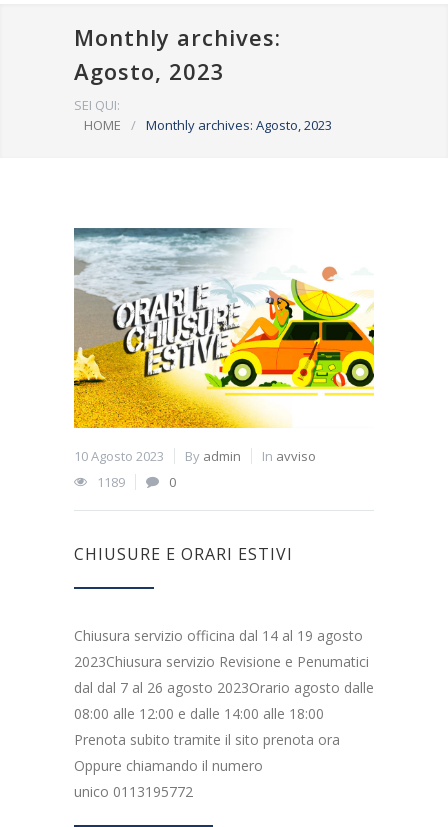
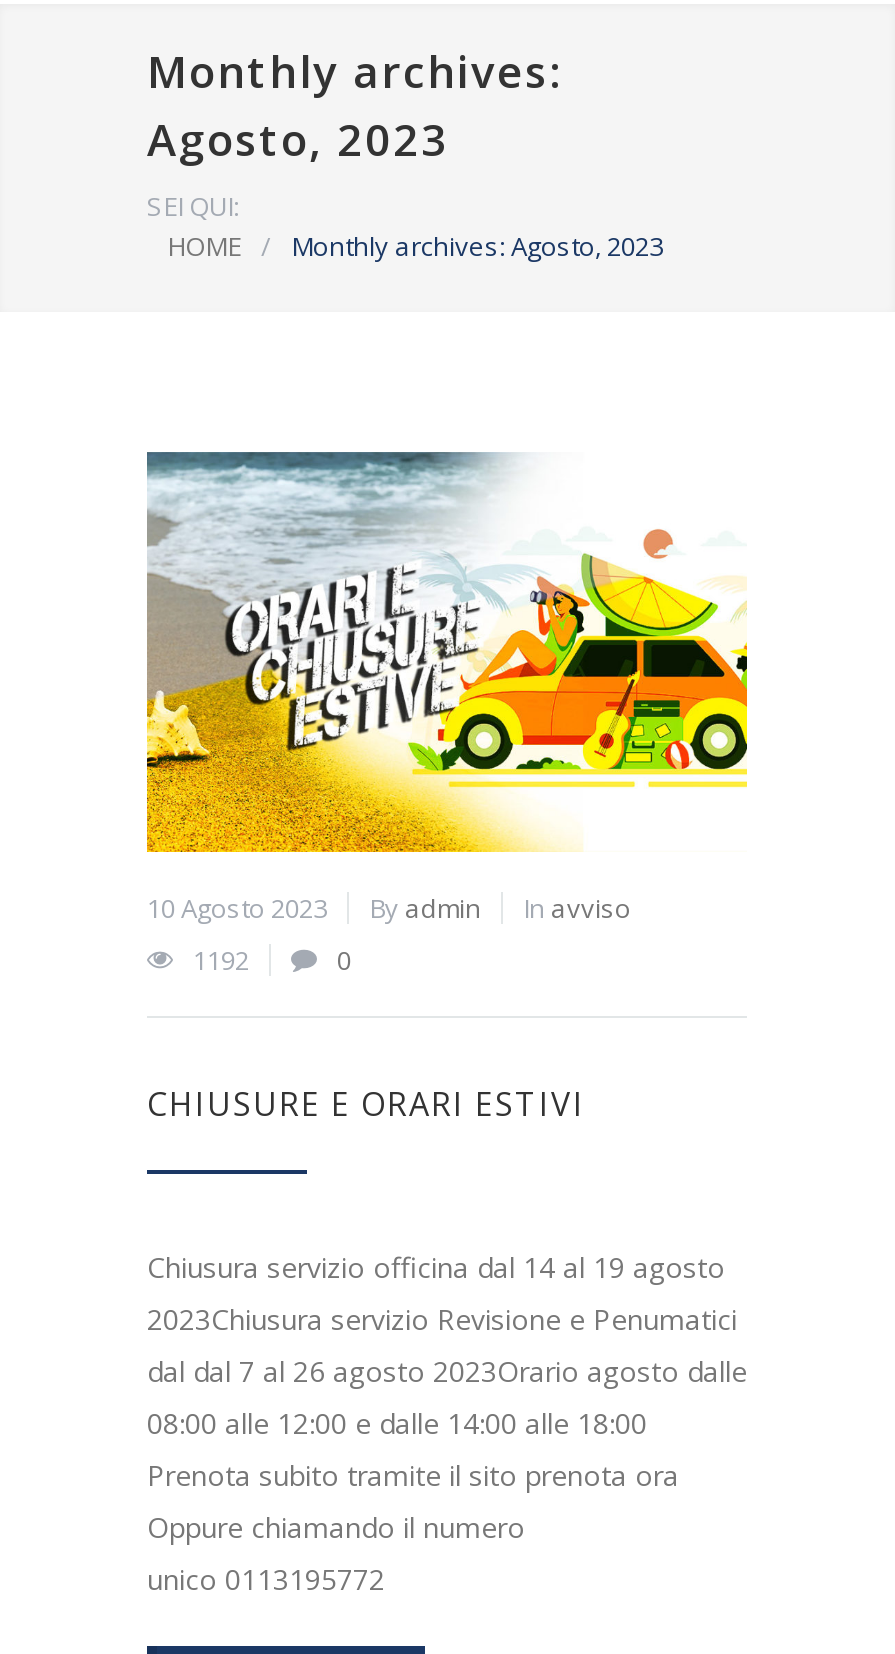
[97,473,125,491] 1189 -> [193,942,249,978] 1192

